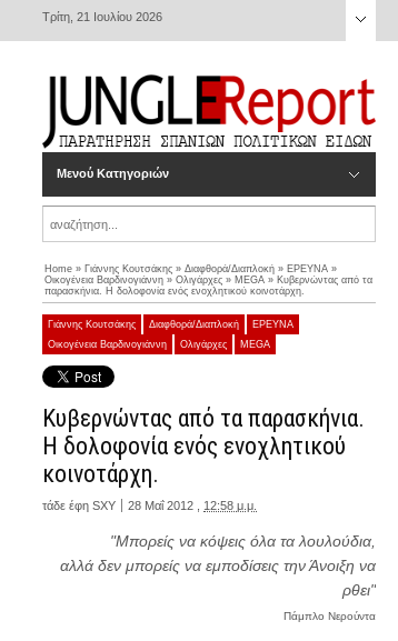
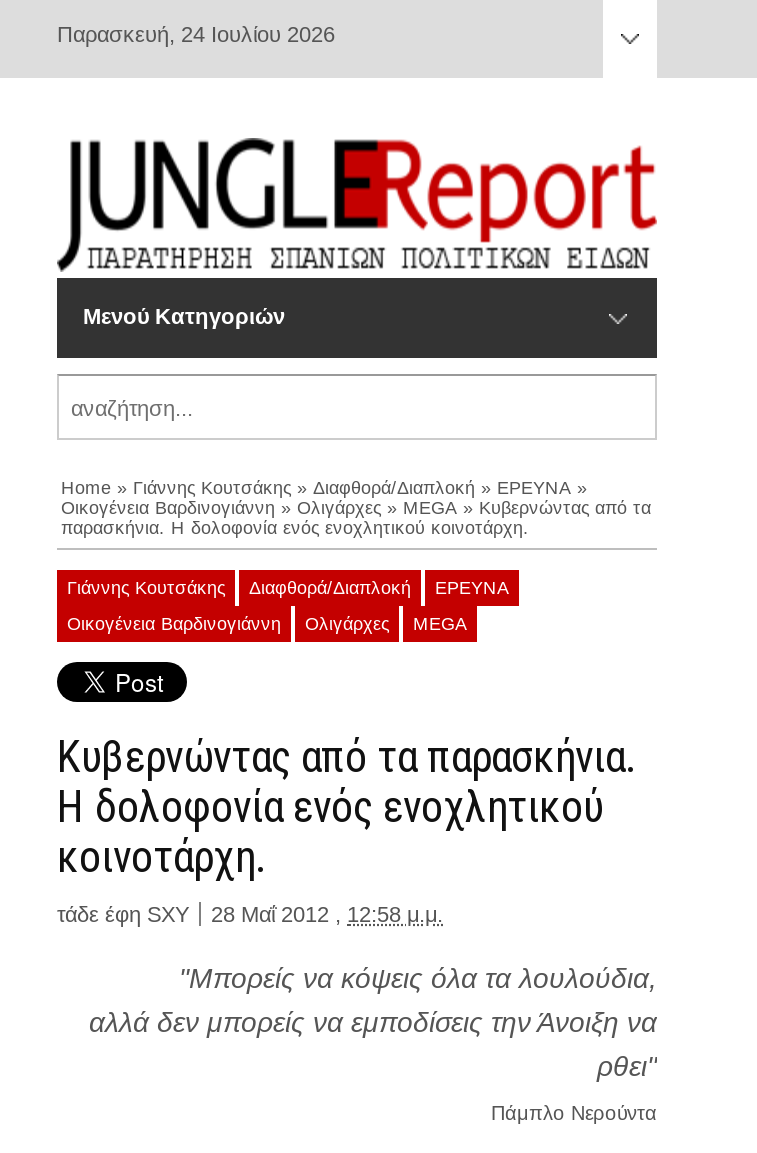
[42,10,162,23] Τρίτη, 21 Ιουλίου 2026 -> [57,22,335,46] Παρασκευή, 24 Ιουλίου 2026

